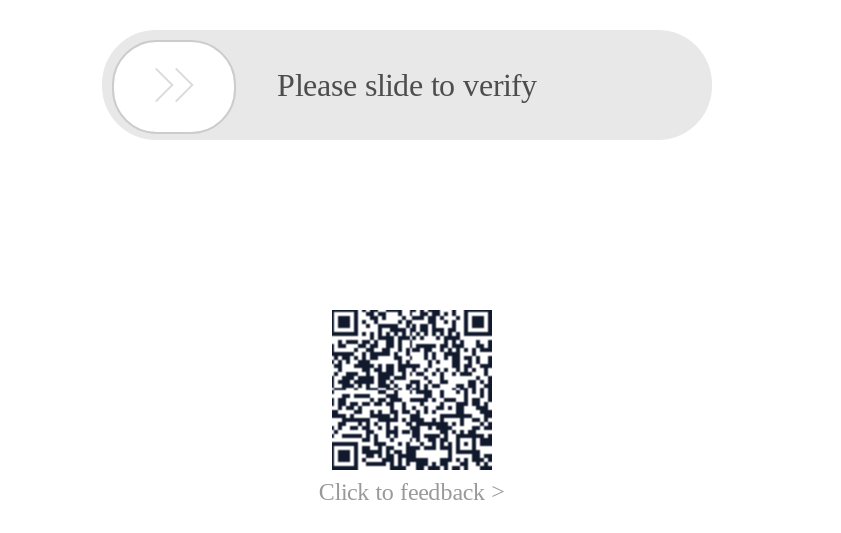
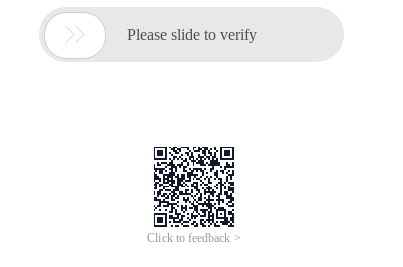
[332,318,494,470] [image] -> [154,151,235,228] [image]

